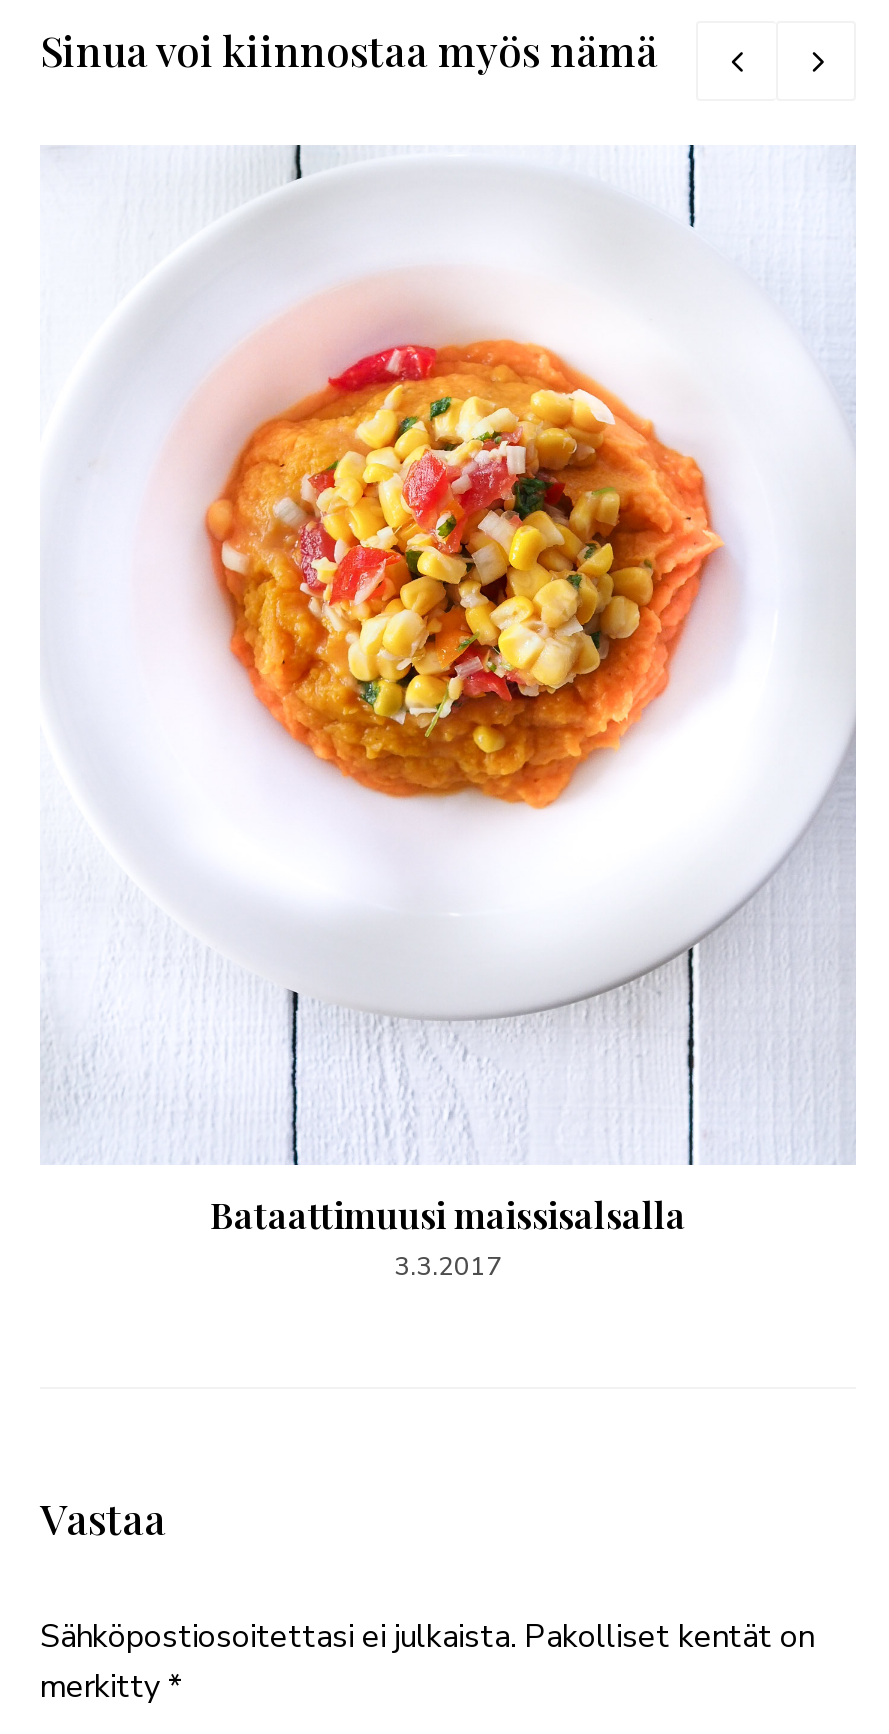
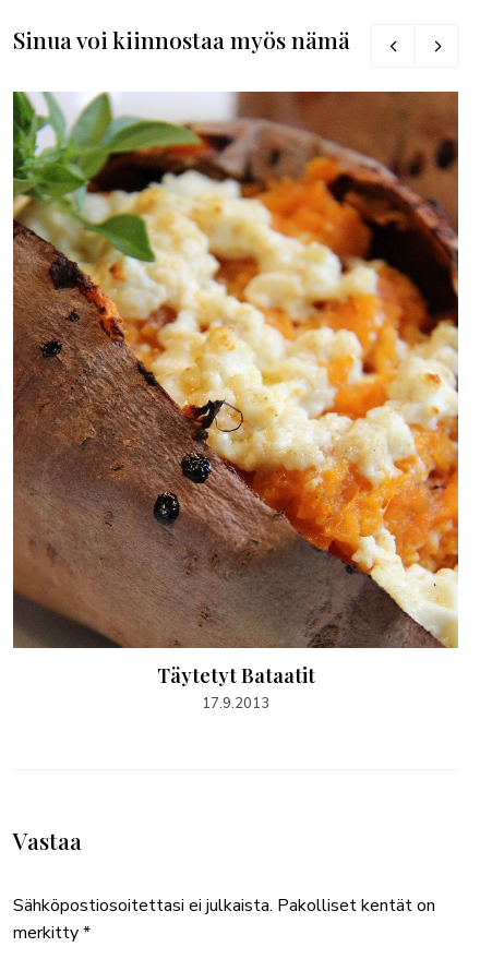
[40,143,856,1284] [image] | Bataattimuusi maissisalsalla | 3.3.2017 -> [12,91,459,713] [image] | Täytetyt Bataatit | 17.9.2013

